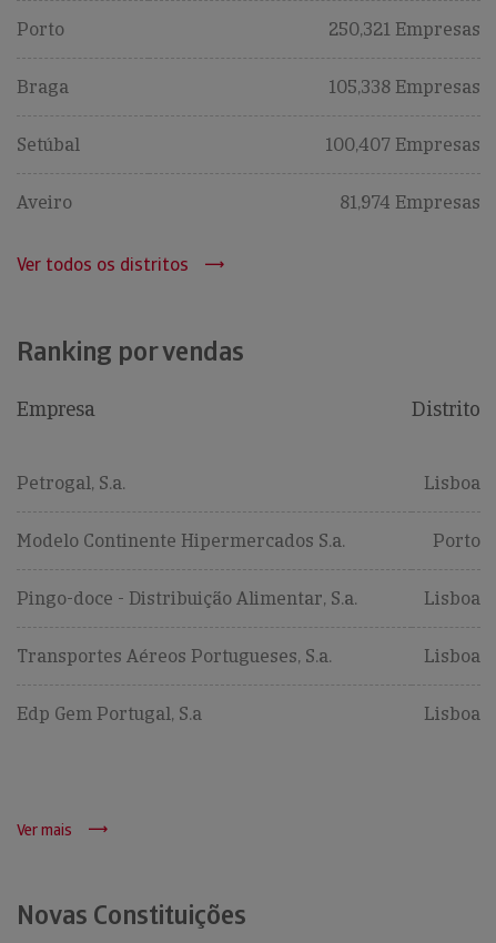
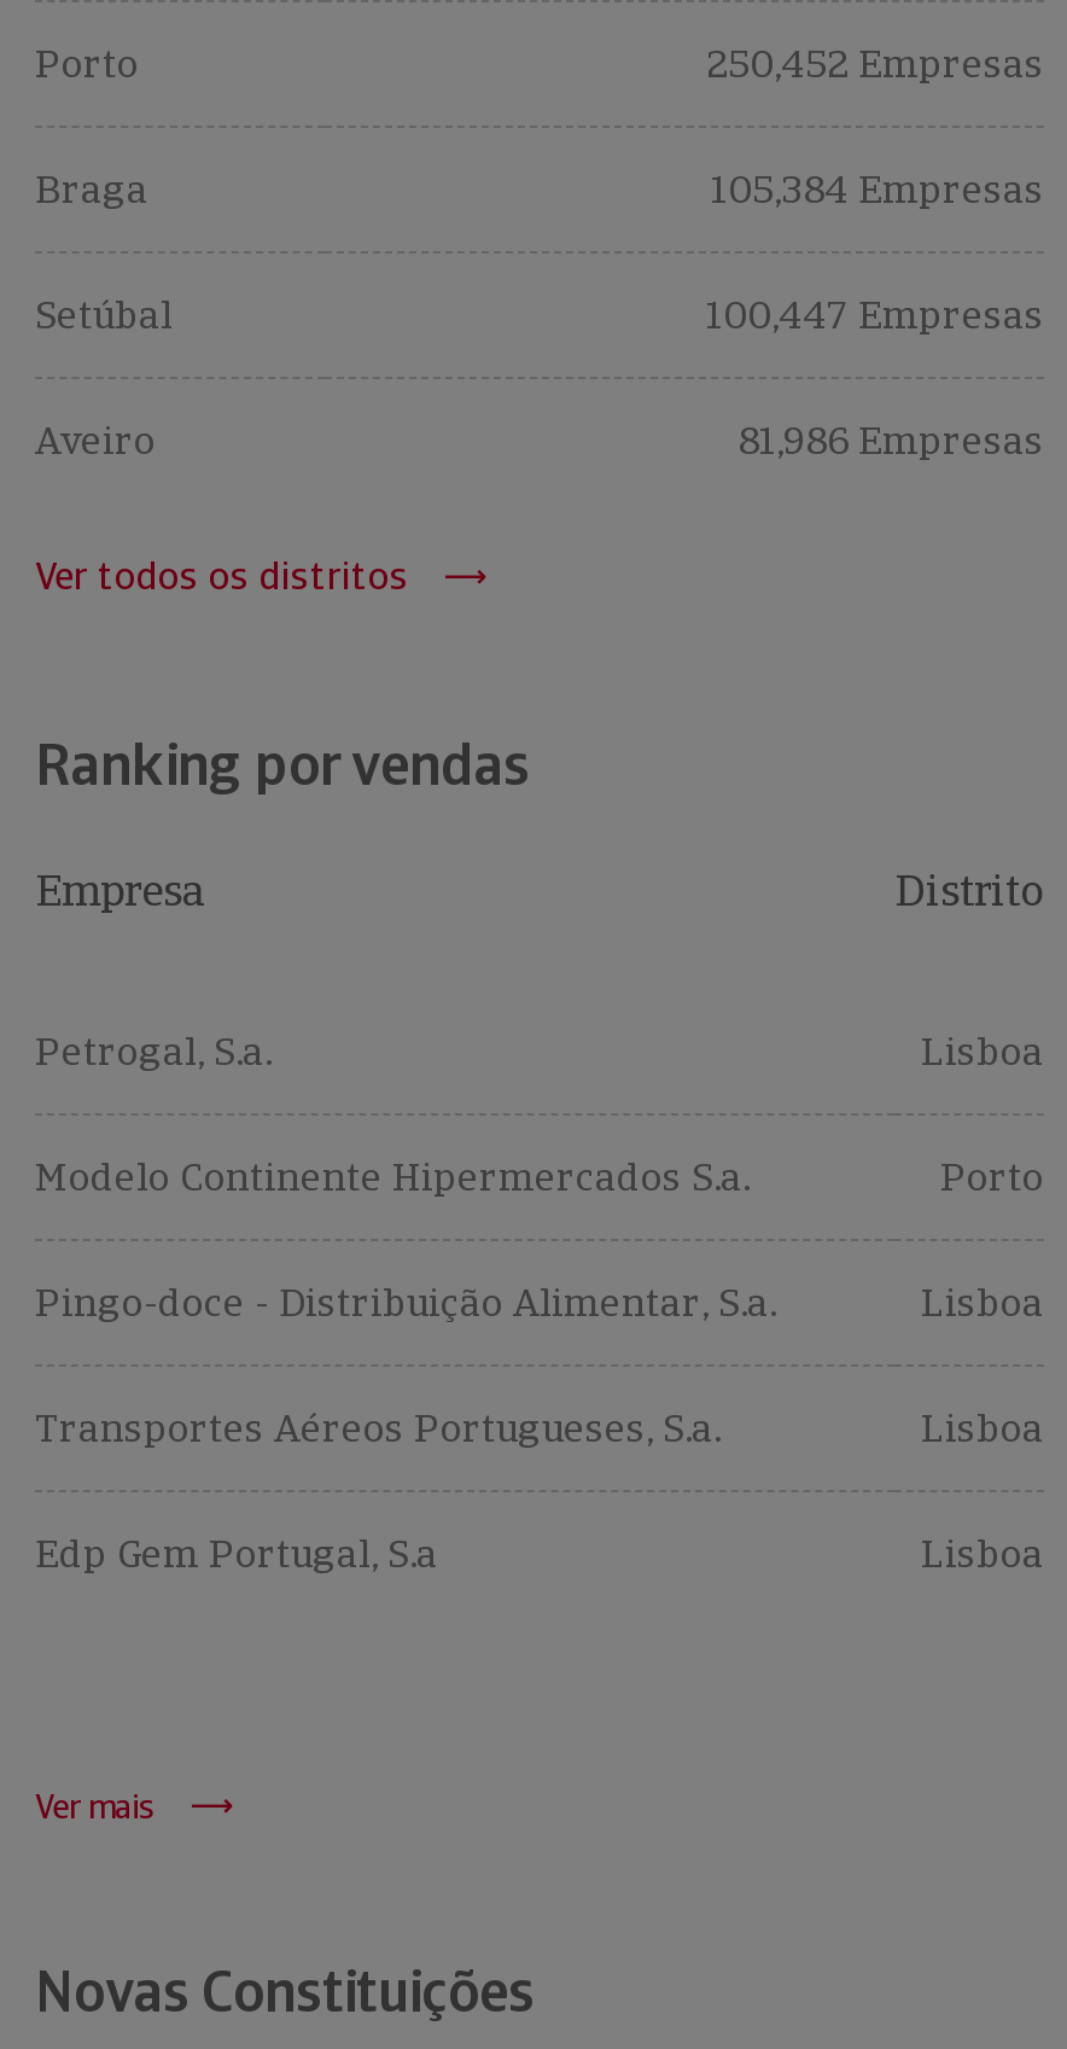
[328,18,480,41] 250,321 Empresas -> [706,39,1044,89] 250,452 Empresas
[328,75,480,99] 105,338 Empresas -> [711,164,1044,215] 105,384 Empresas
[325,133,480,156] 100,407 Empresas -> [706,290,1044,340] 100,447 Empresas
[340,191,480,214] 81,974 Empresas -> [737,415,1044,466] 81,986 Empresas

